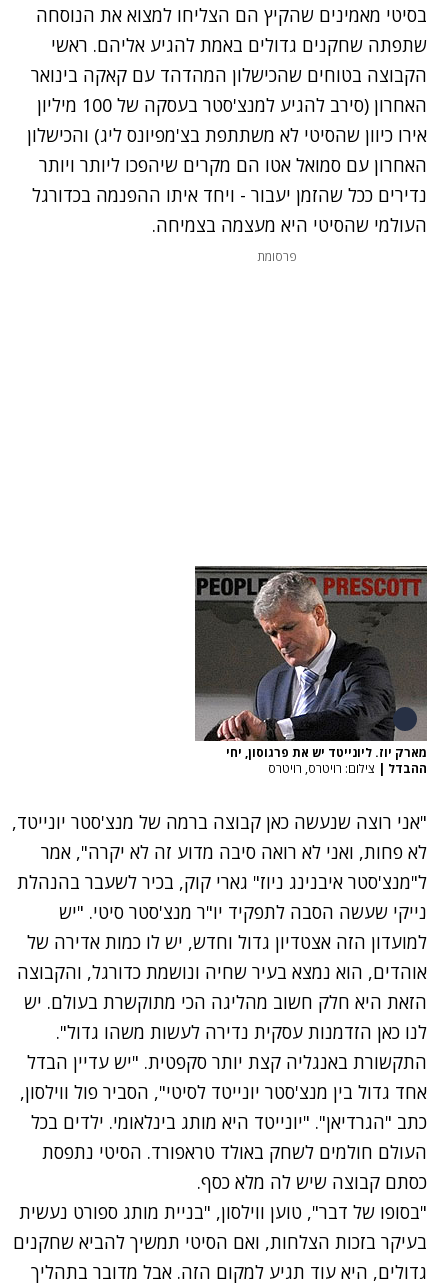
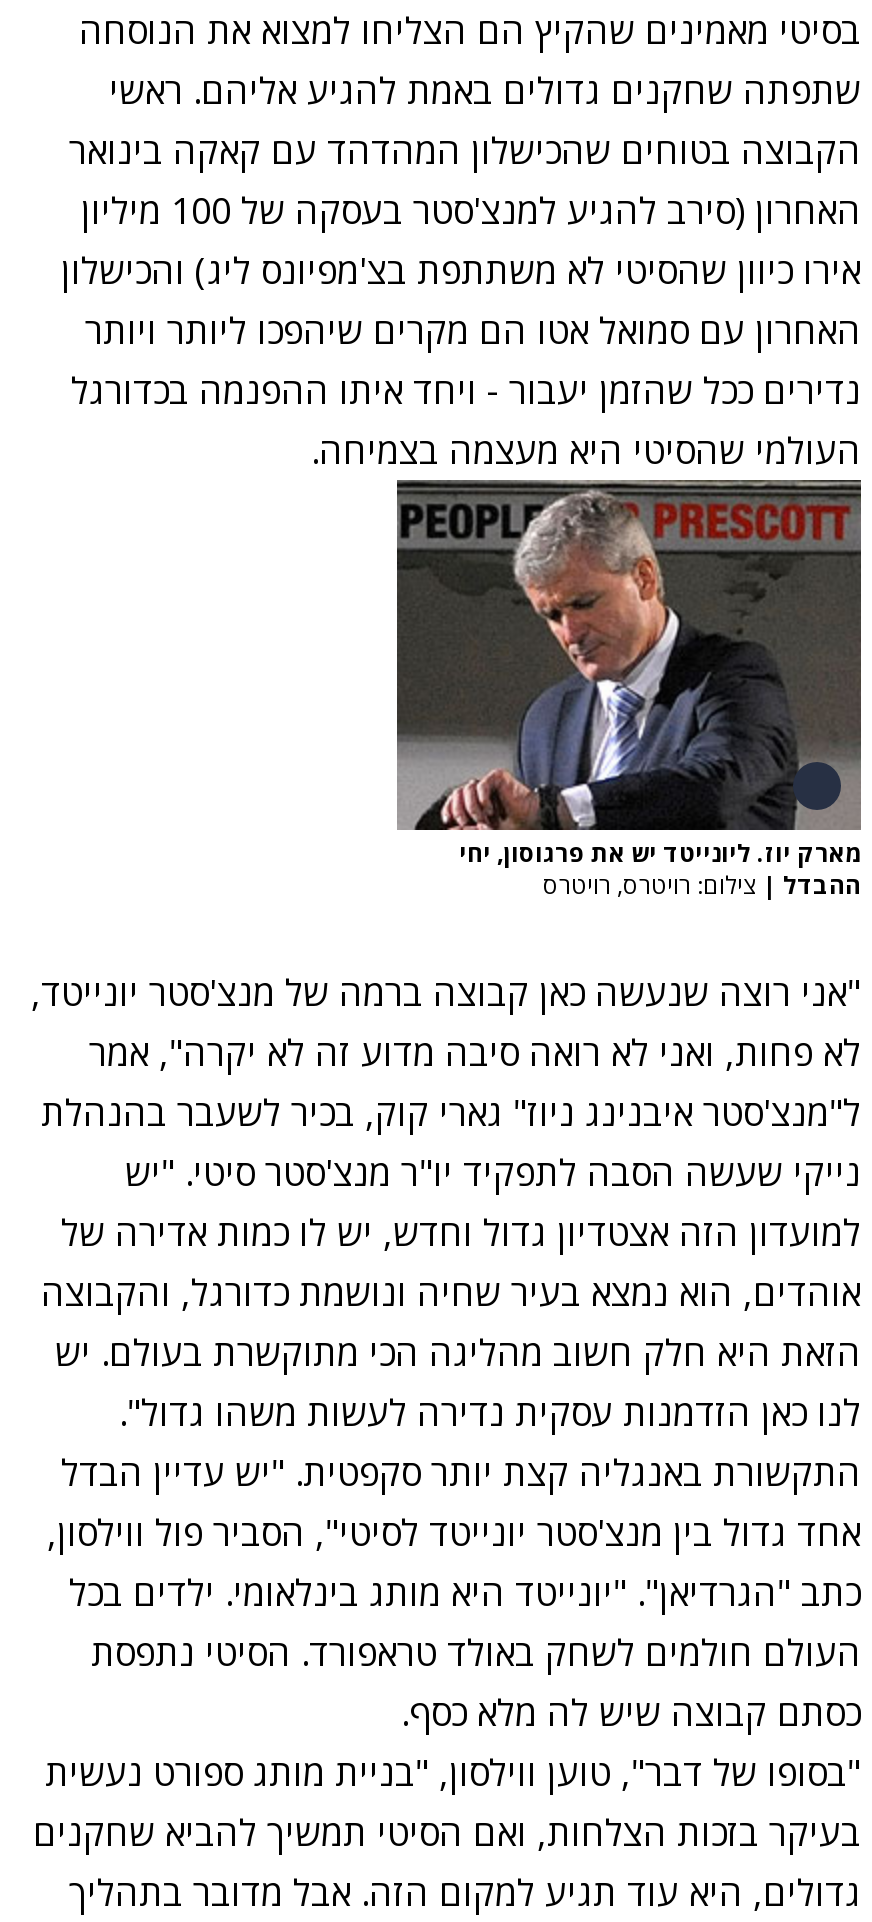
[257,248,297,265] פרסומת -> none

